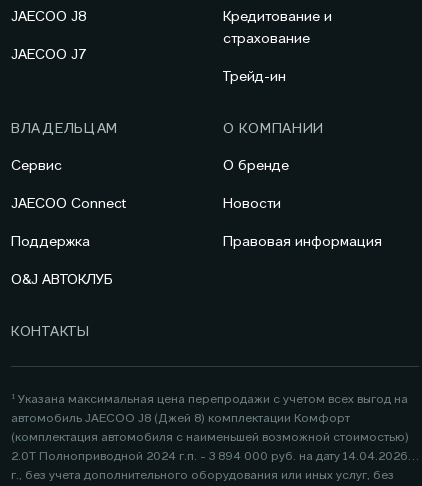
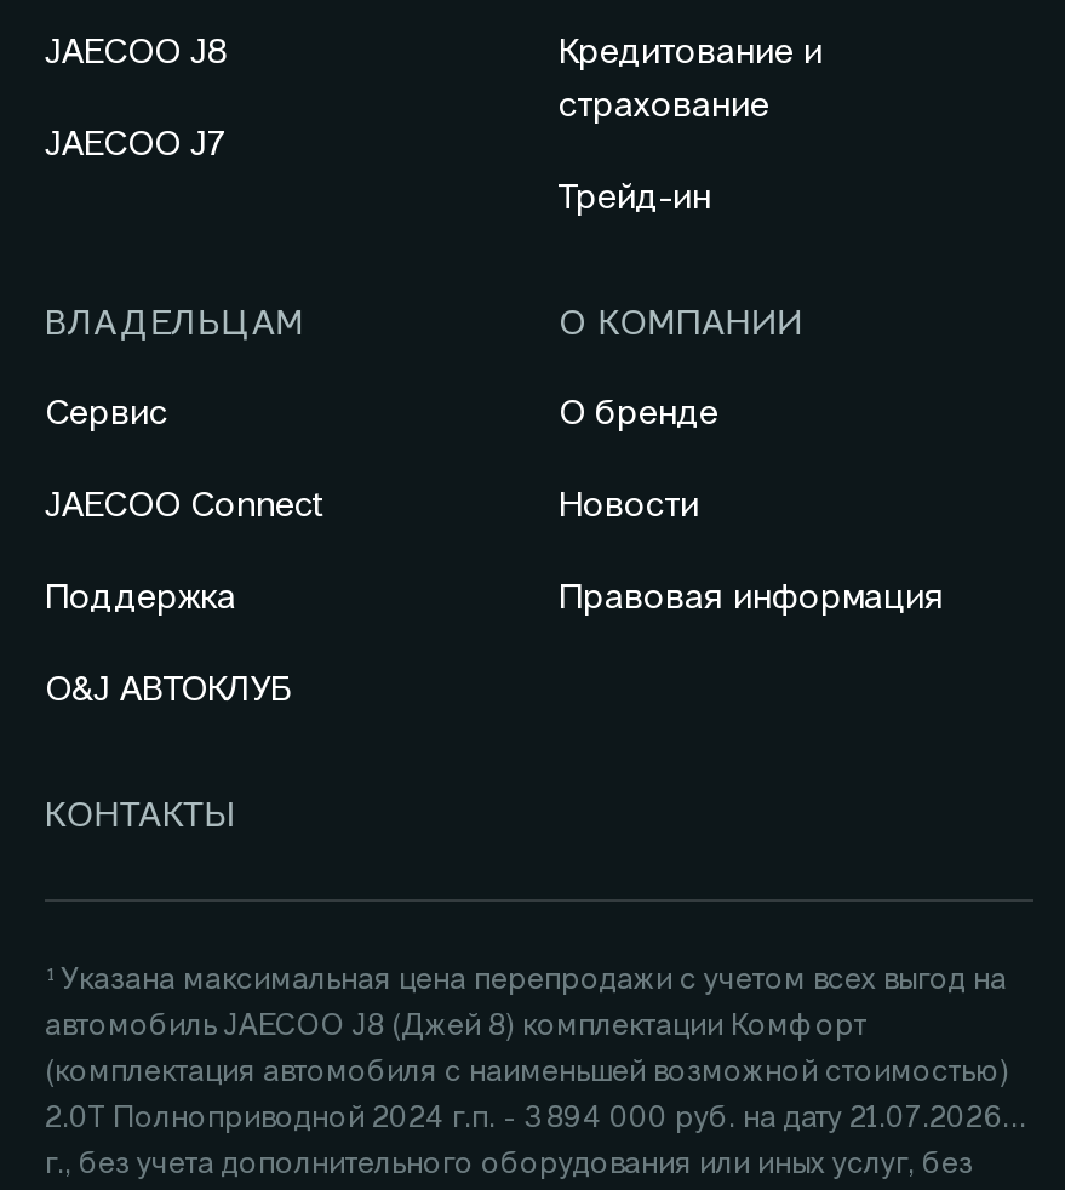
[11,451,408,463] 2.0Т Полноприводной 2024 г.п. - 3 894 000 руб. на дату 14.04.2026 -> [45,1105,1002,1134] 2.0Т Полноприводной 2024 г.п. - 3 894 000 руб. на дату 21.07.2026

